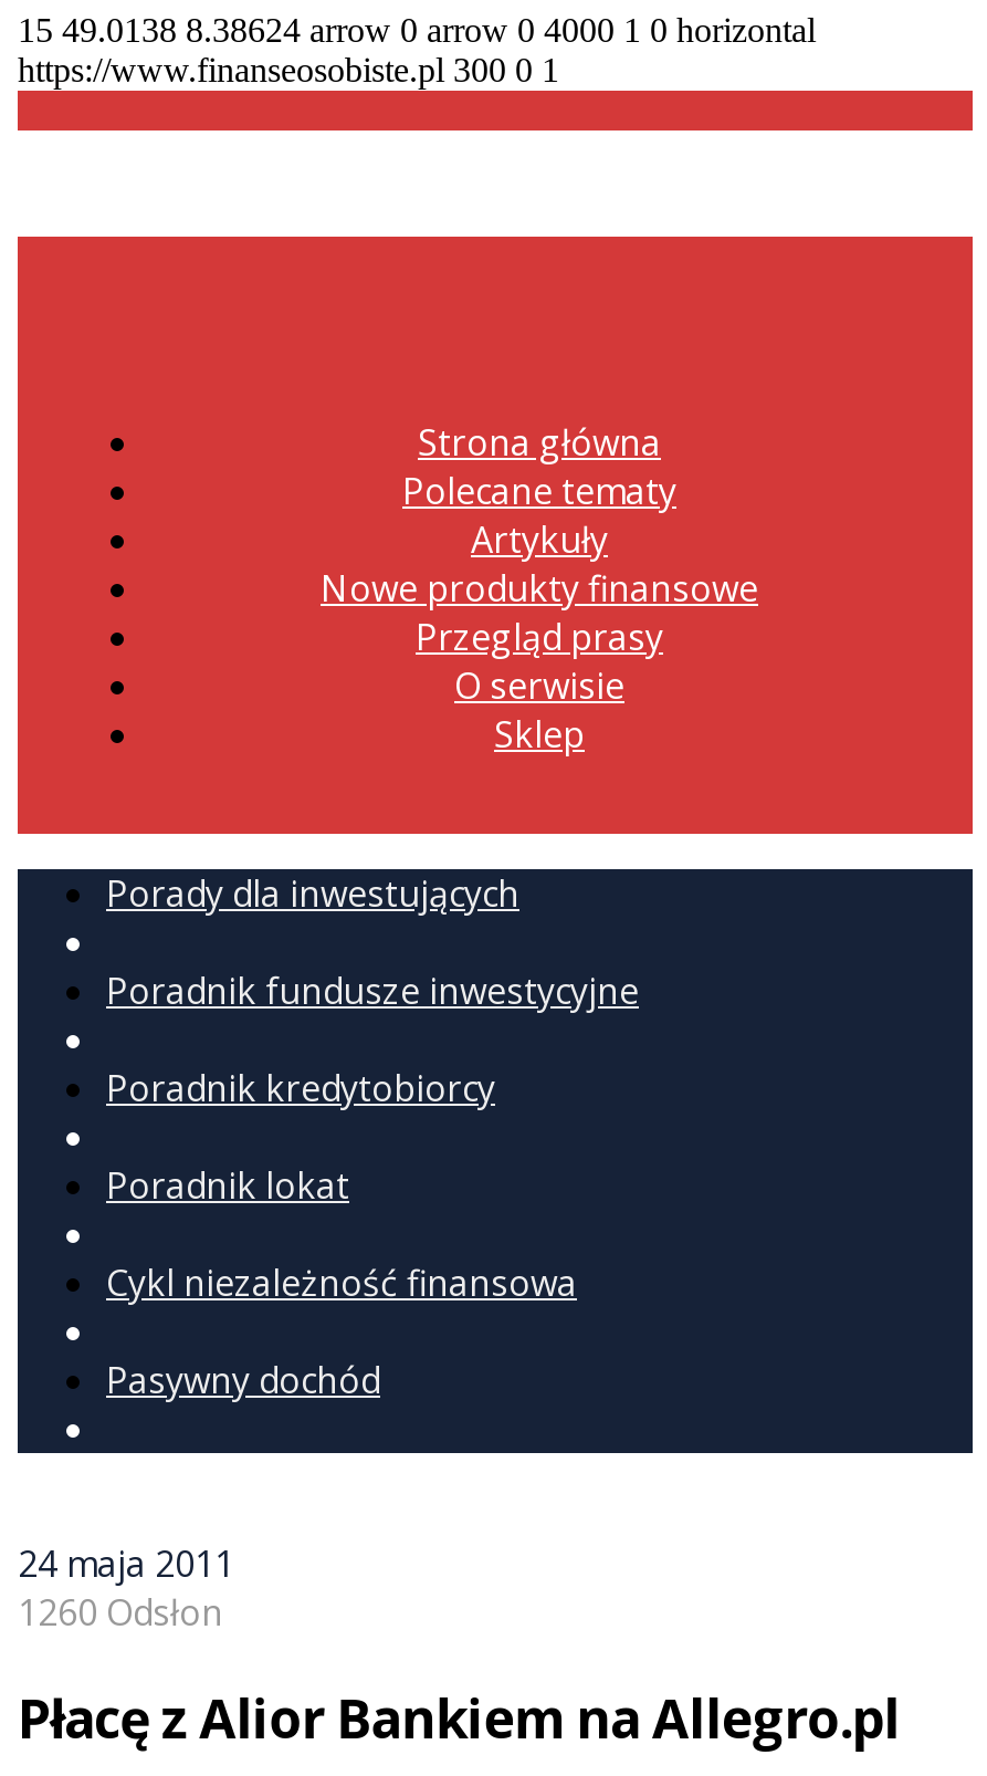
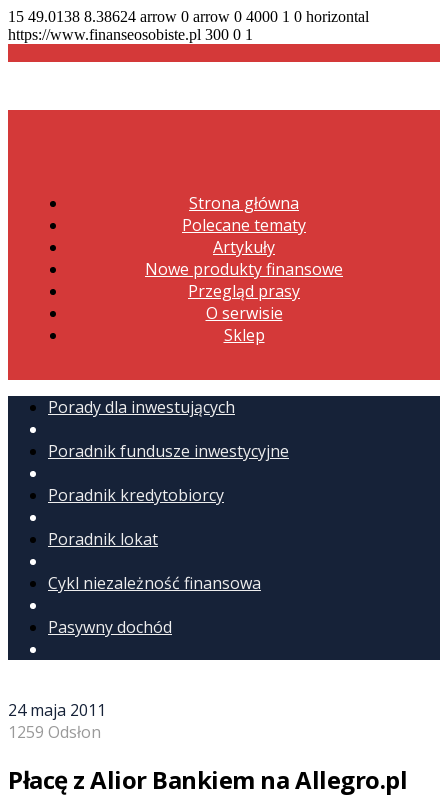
[18,1588,223,1637] 1260 Odsłon -> [8,721,101,743] 1259 Odsłon

